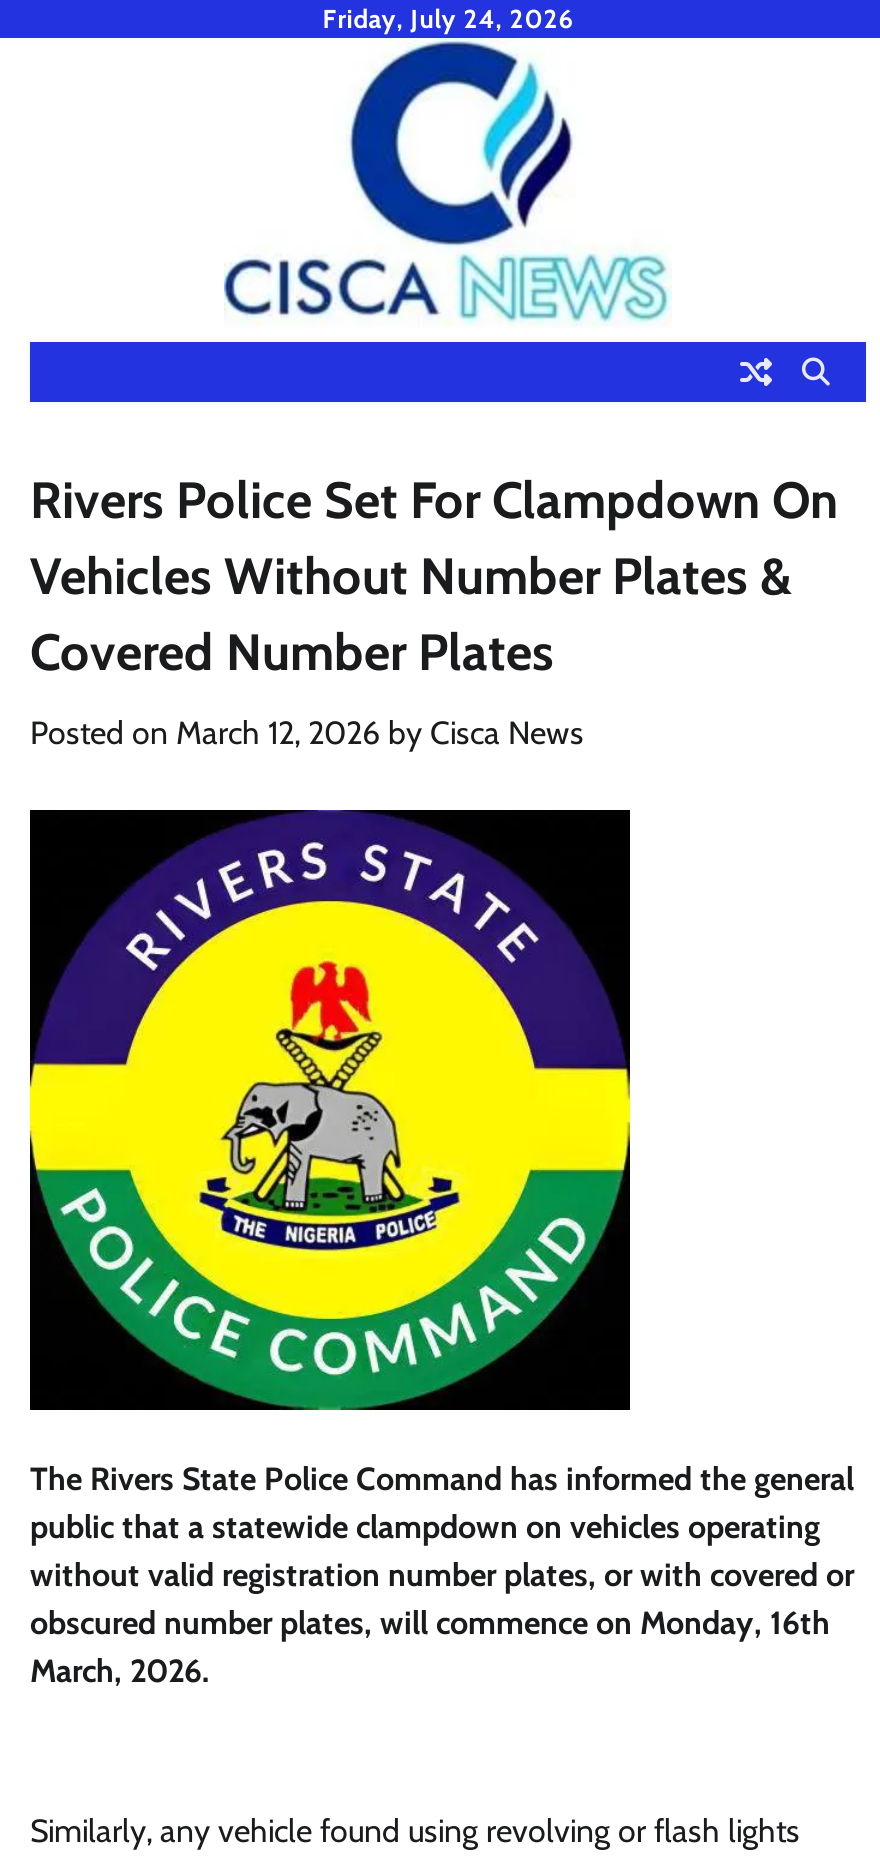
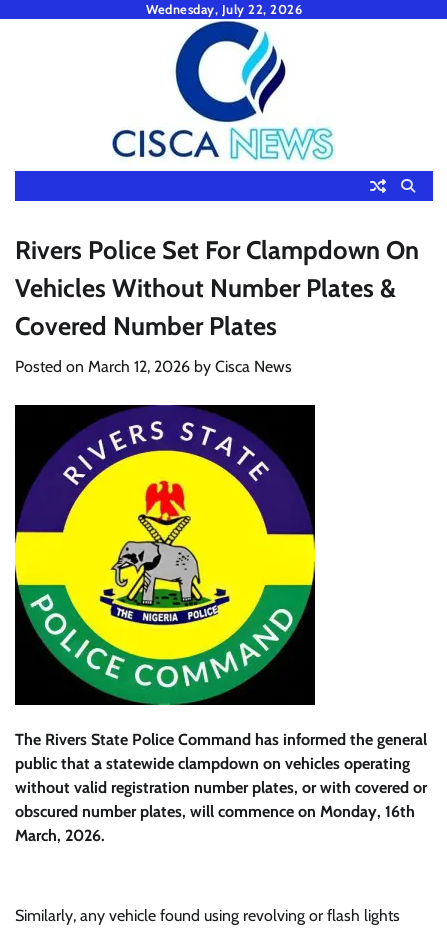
[322,4,574,34] Friday, July 24, 2026 -> [146,2,302,17] Wednesday, July 22, 2026

